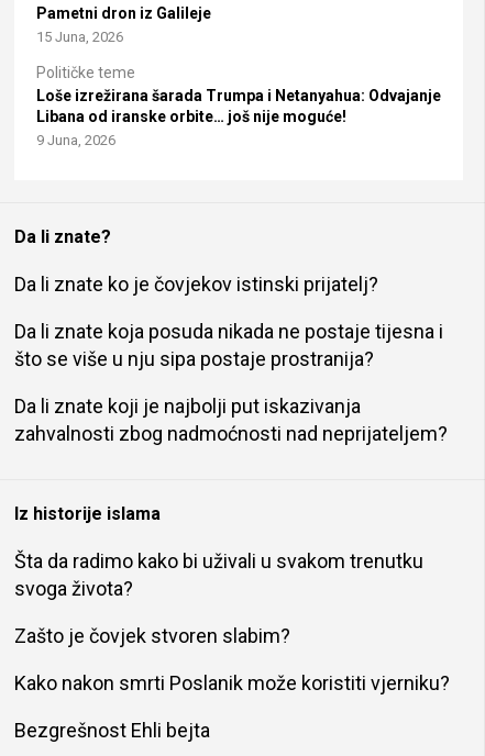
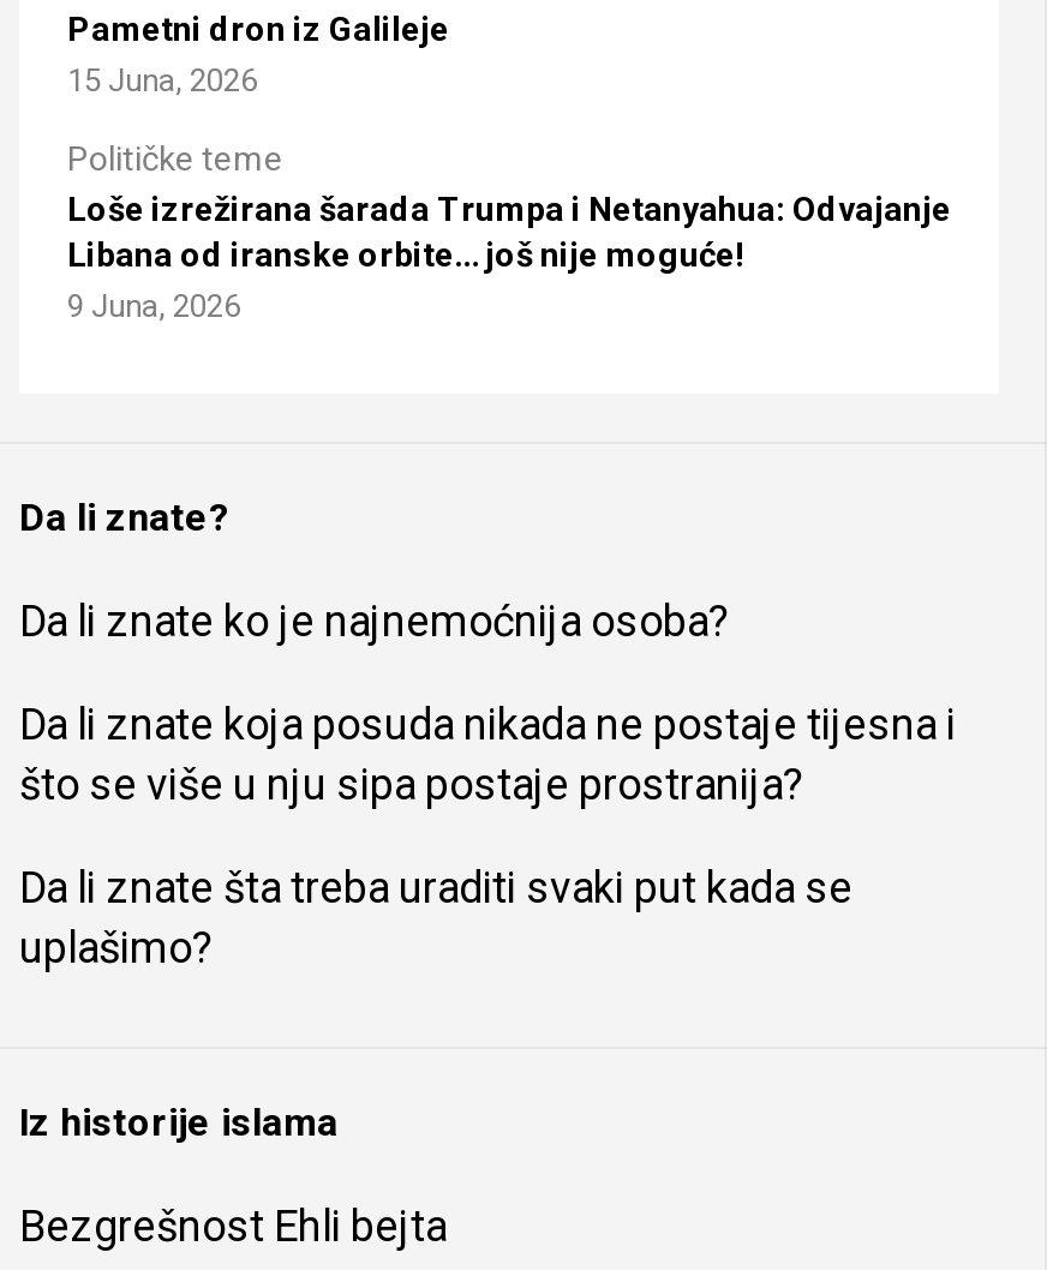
[14,272,378,295] Da li znate ko je čovjekov istinski prijatelj? -> [19,595,730,645] Da li znate ko je najnemoćnija osoba?
[14,394,448,445] Da li znate koji je najbolji put iskazivanja | zahvalnosti zbog nadmoćnosti nad neprijateljem? -> [19,861,852,972] Da li znate šta treba uraditi svaki put kada se | uplašimo?
[14,549,450,694] Šta da radimo kako bi uživali u svakom trenutku | svoga života? | Zašto je čovjek stvoren slabim? | Kako nakon smrti Poslanik može koristiti vjerniku? -> none

